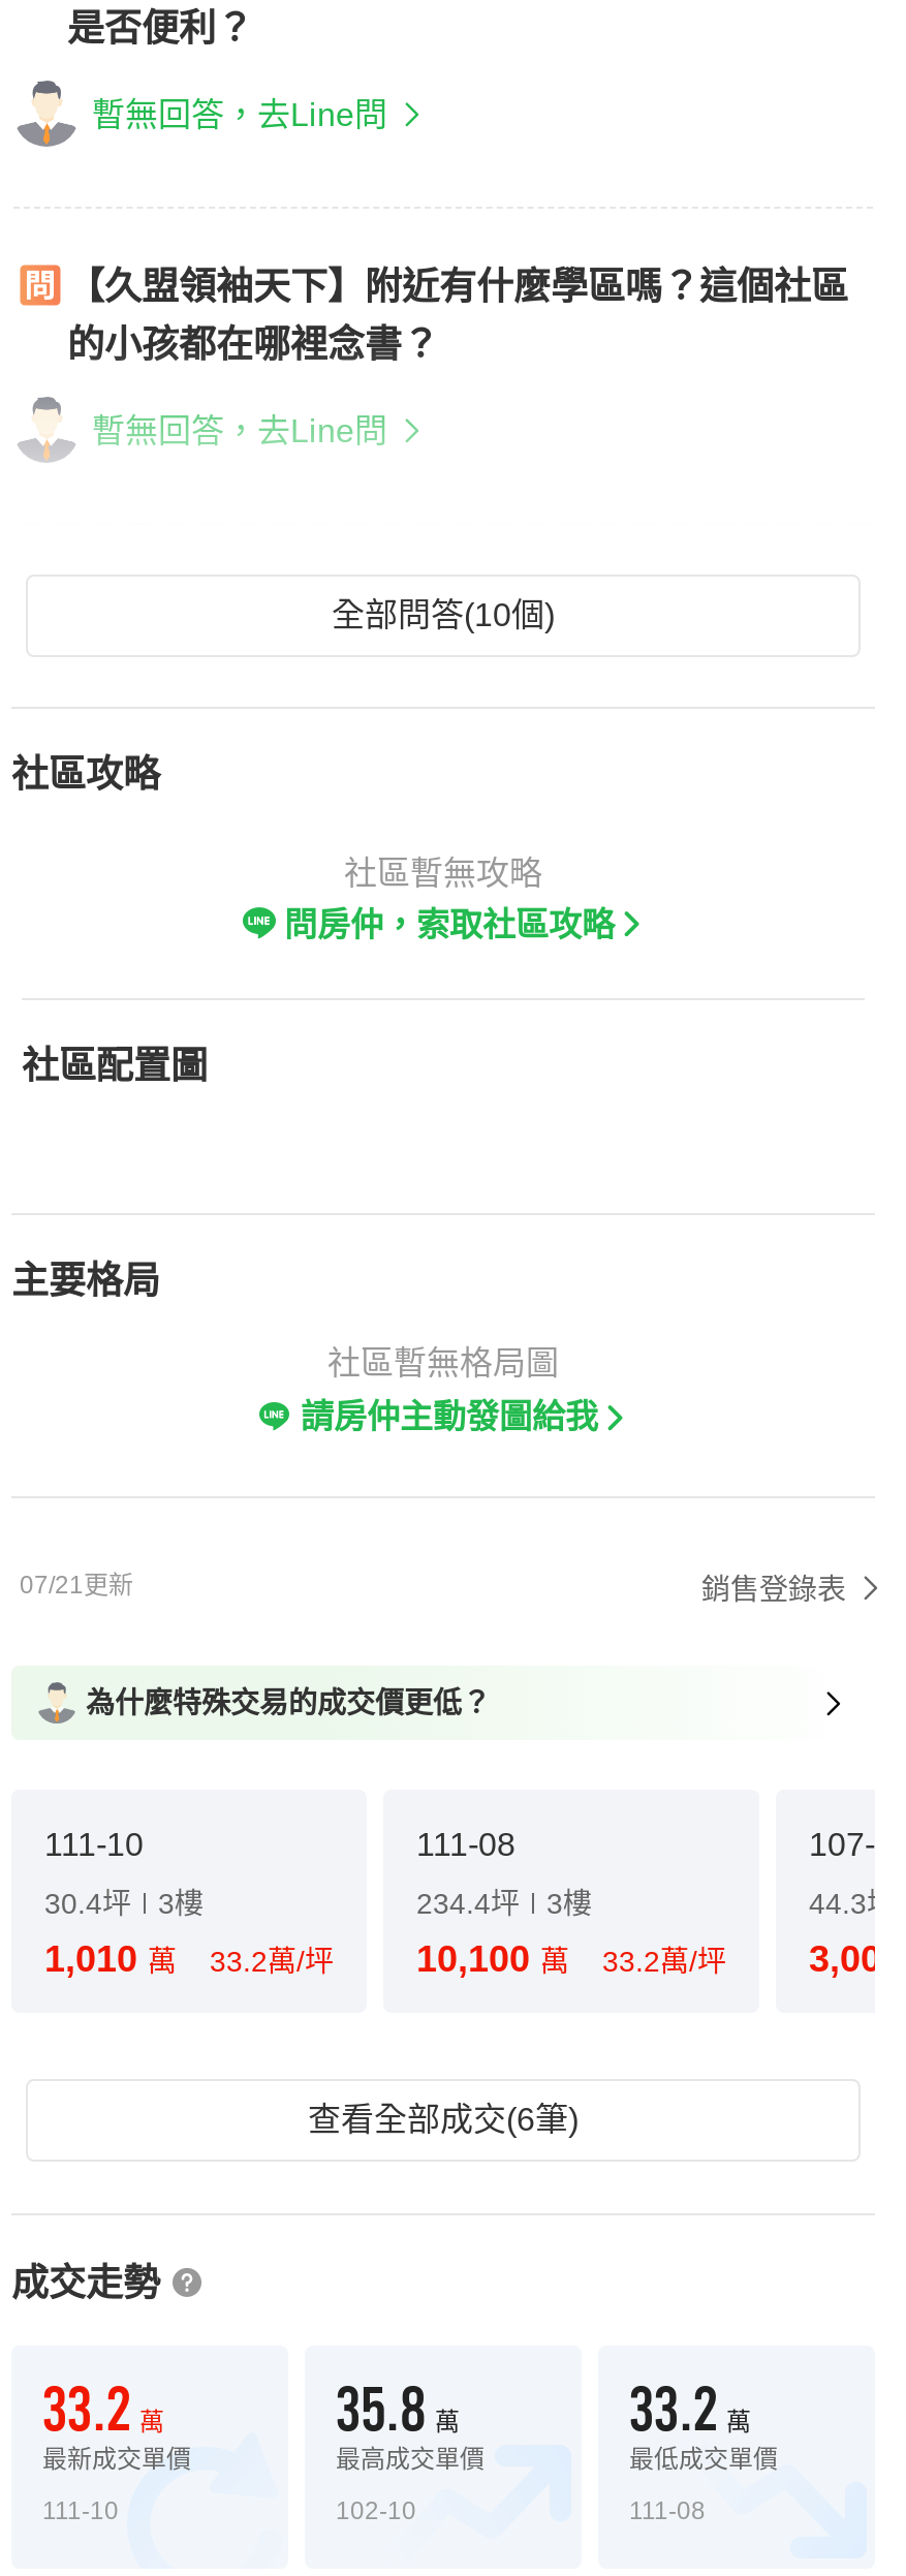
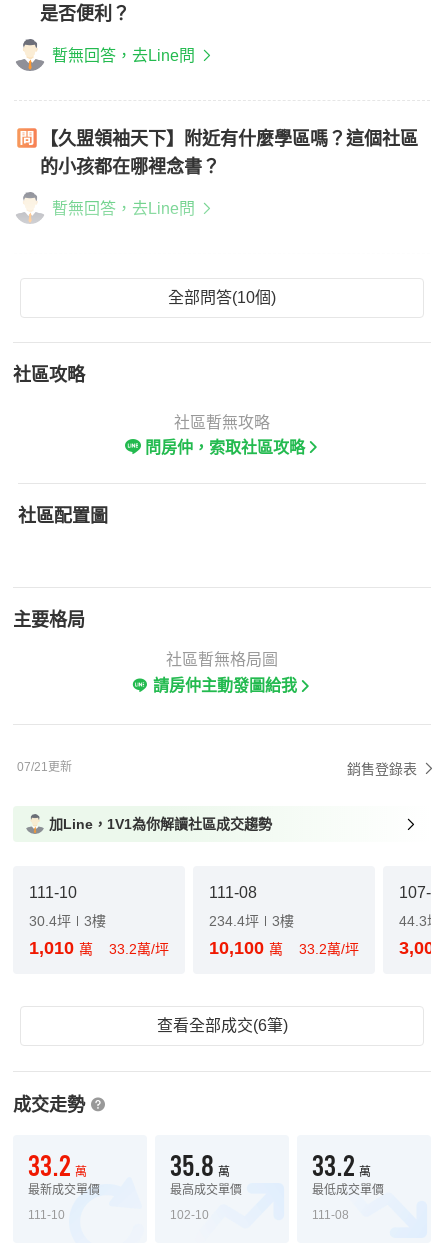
[86,1686,491,1719] 為什麼特殊交易的成交價更低？ -> [49,816,272,832] 加Line，1V1為你解讀社區成交趨勢

